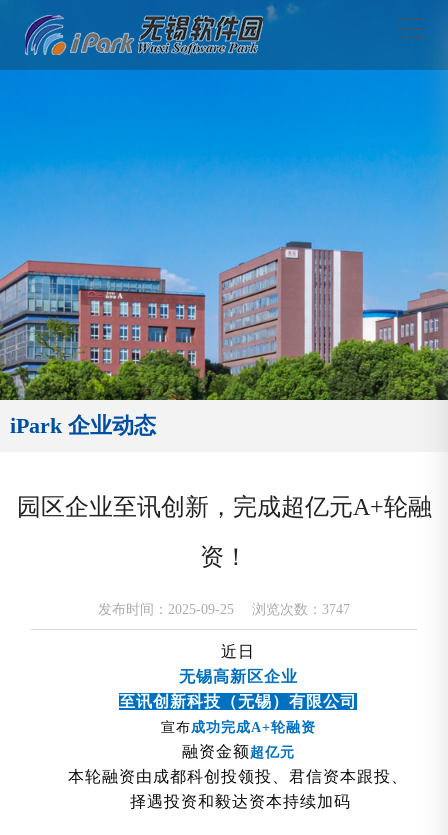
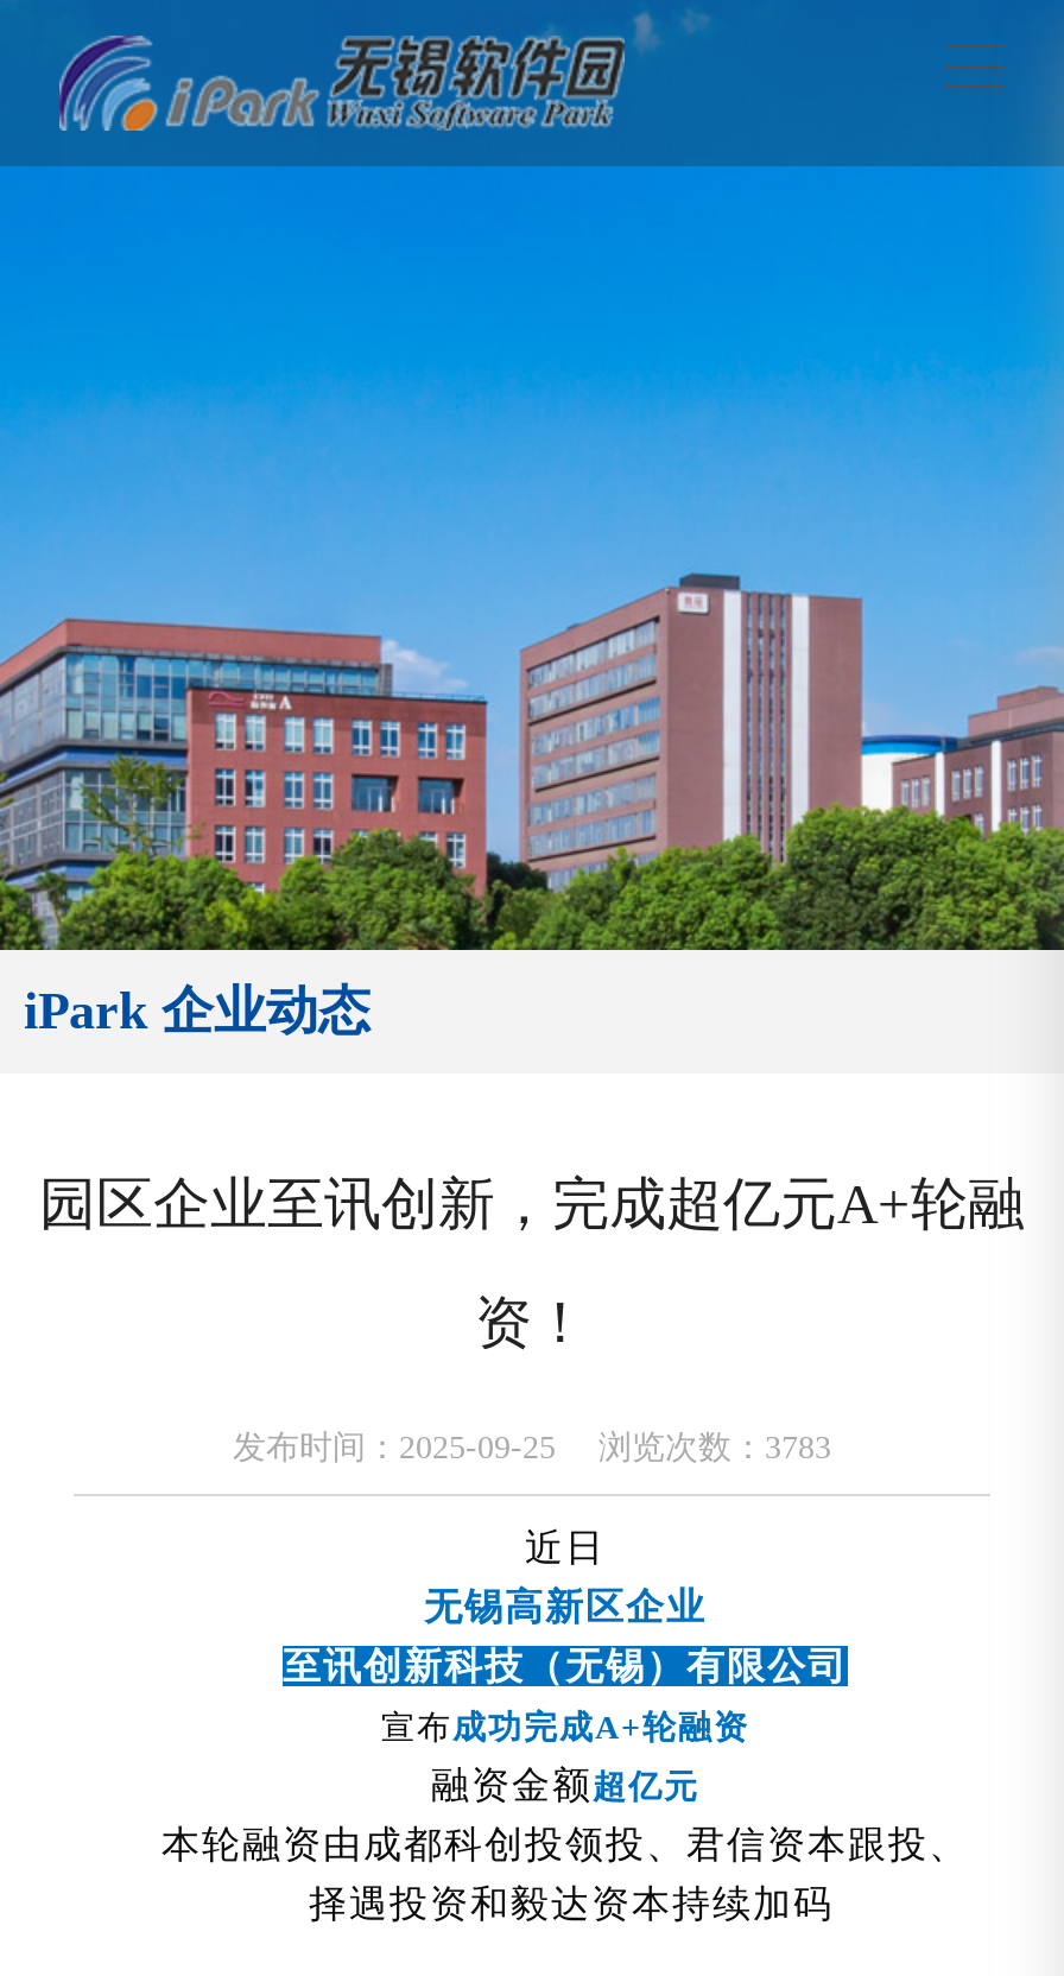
[98,602,350,617] 发布时间：2025-09-25 浏览次数：3747 -> [233,1430,831,1465] 发布时间：2025-09-25 浏览次数：3783

